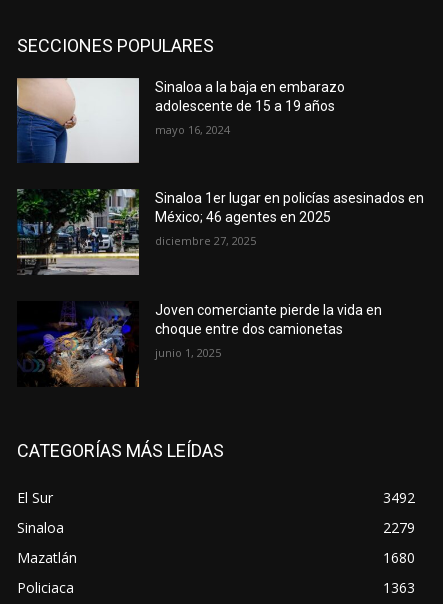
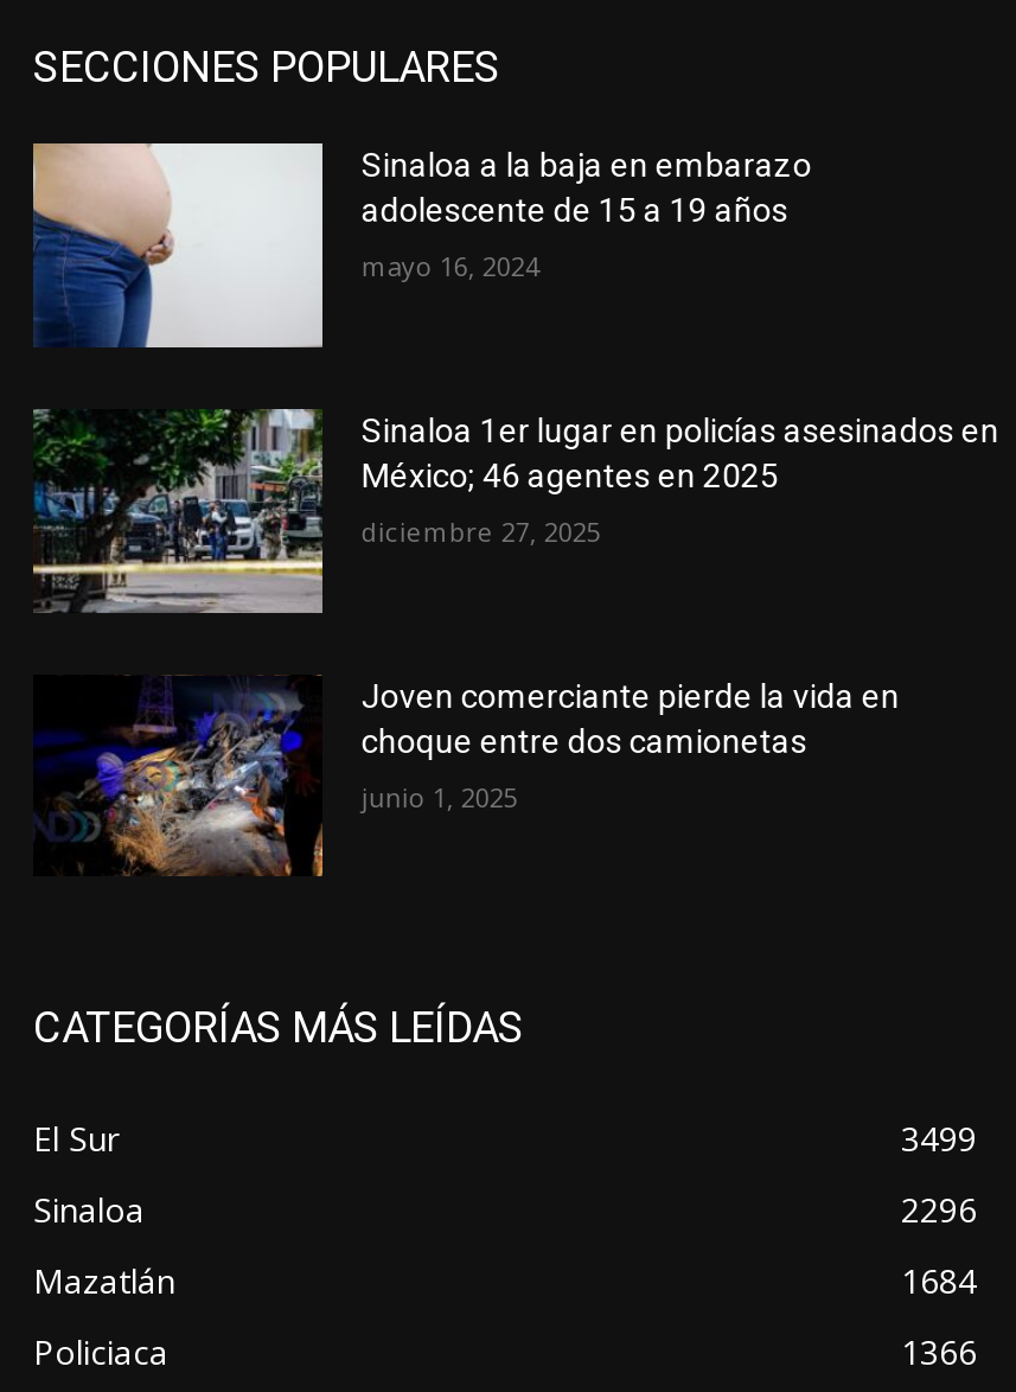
[383,488,415,507] 3492 -> [901,1116,977,1161] 3499
[383,518,415,537] 2279 -> [901,1187,977,1232] 2296
[383,548,415,567] 1680 -> [901,1258,977,1303] 1684
[383,578,415,597] 1363 -> [901,1329,977,1374] 1366

